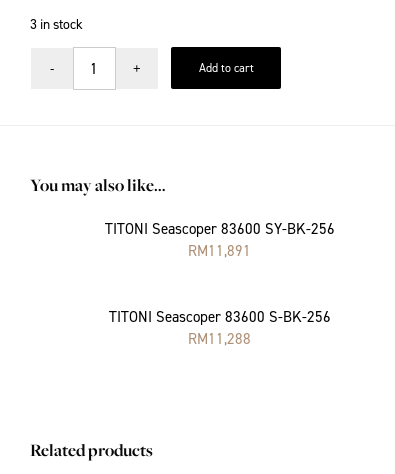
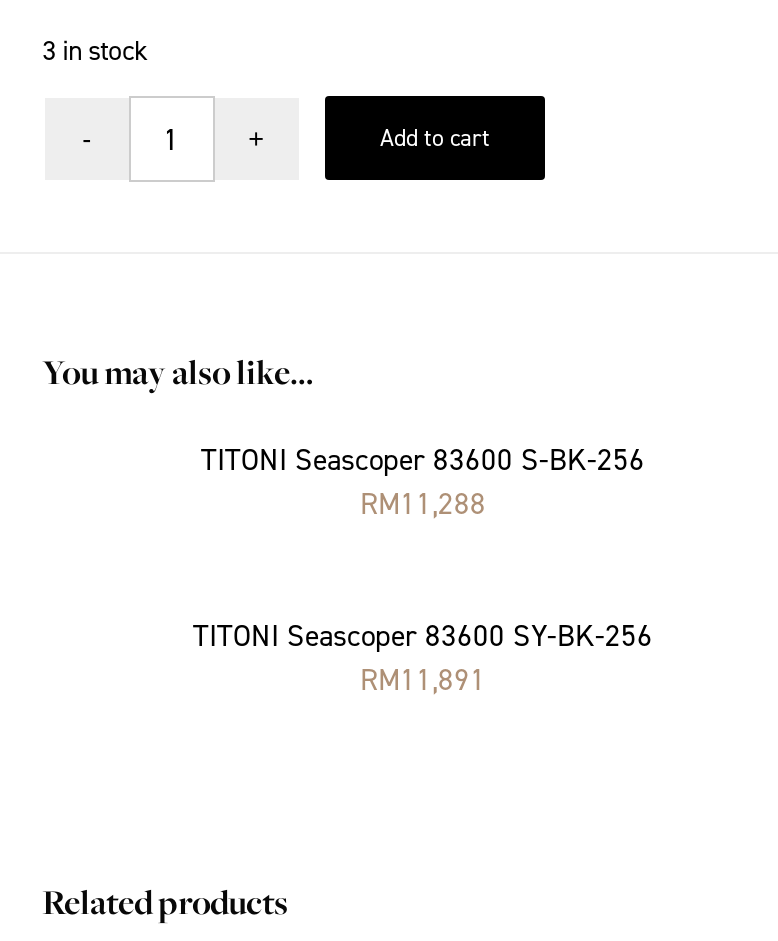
moved [105,219,335,261] -> [193,617,653,701]: TITONI Seascoper 83600 SY-BK-256 | RM 11,891
moved [109,307,331,349] -> [201,441,645,525]: TITONI Seascoper 83600 S-BK-256 | RM 11,288

